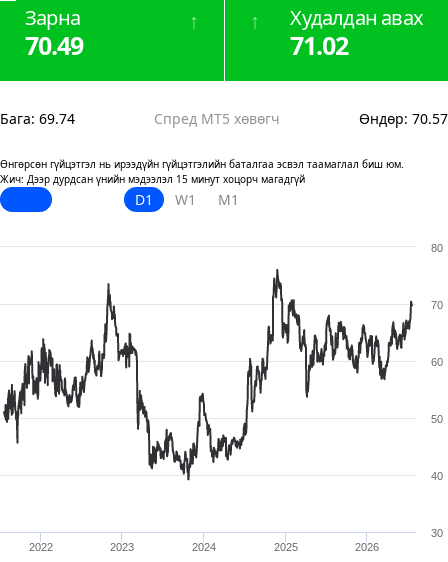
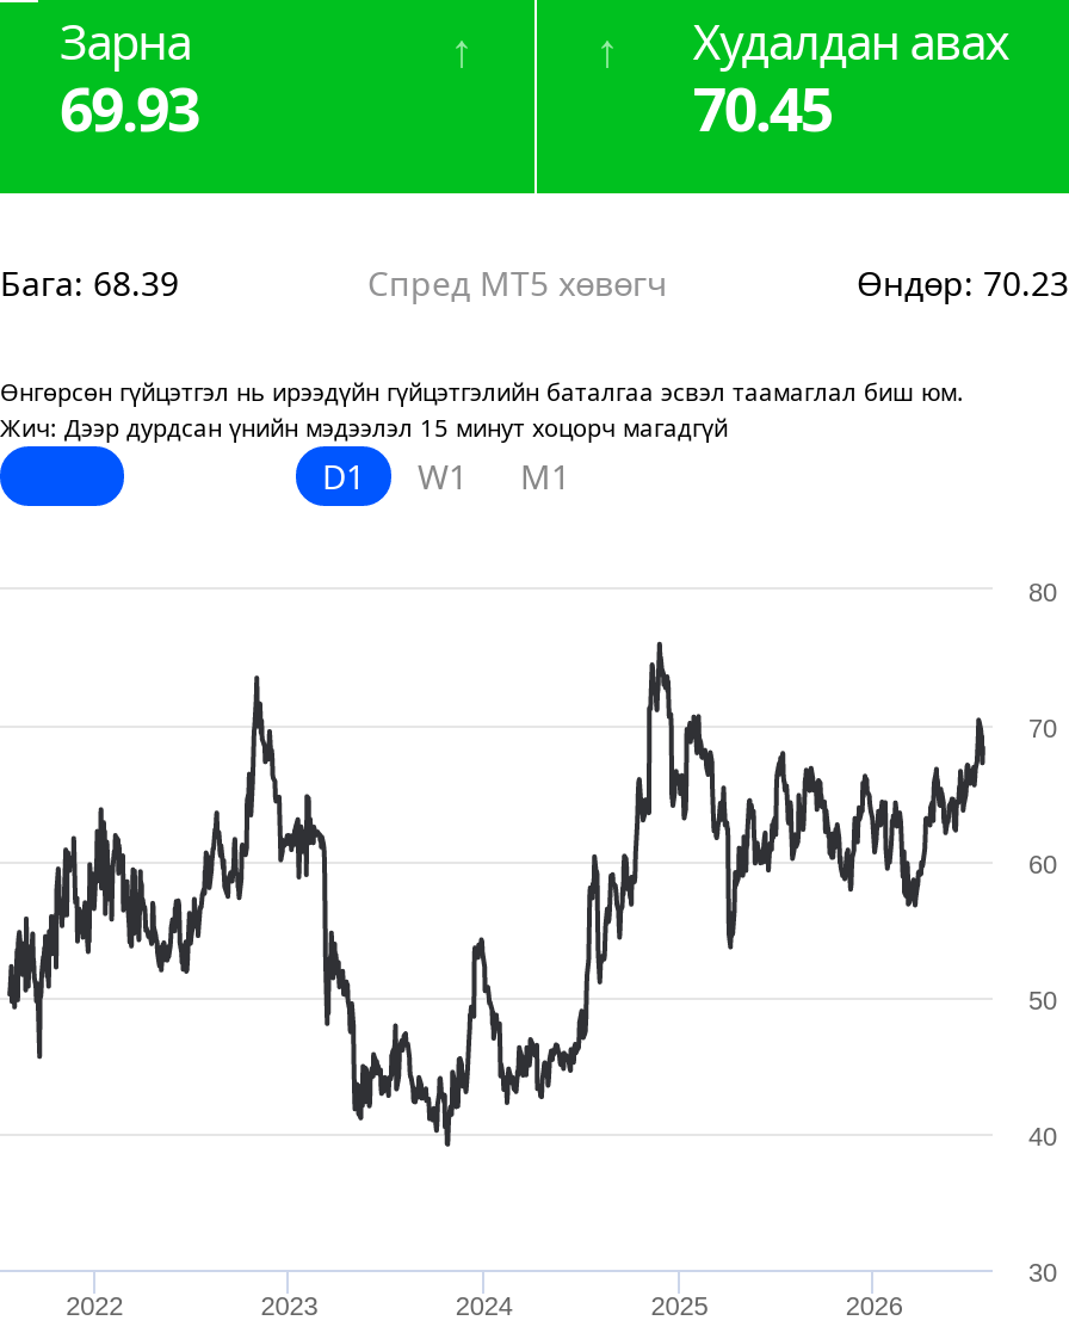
[25,28,83,62] 70.49 -> [60,67,198,148] 69.93
[290,28,348,62] 71.02 -> [693,67,831,148] 70.45
[0,109,75,128] Бага: 69.74 -> [0,260,179,306] Бага: 68.39
[359,109,448,128] Өндөр: 70.57 -> [857,260,1069,306] Өндөр: 70.23

